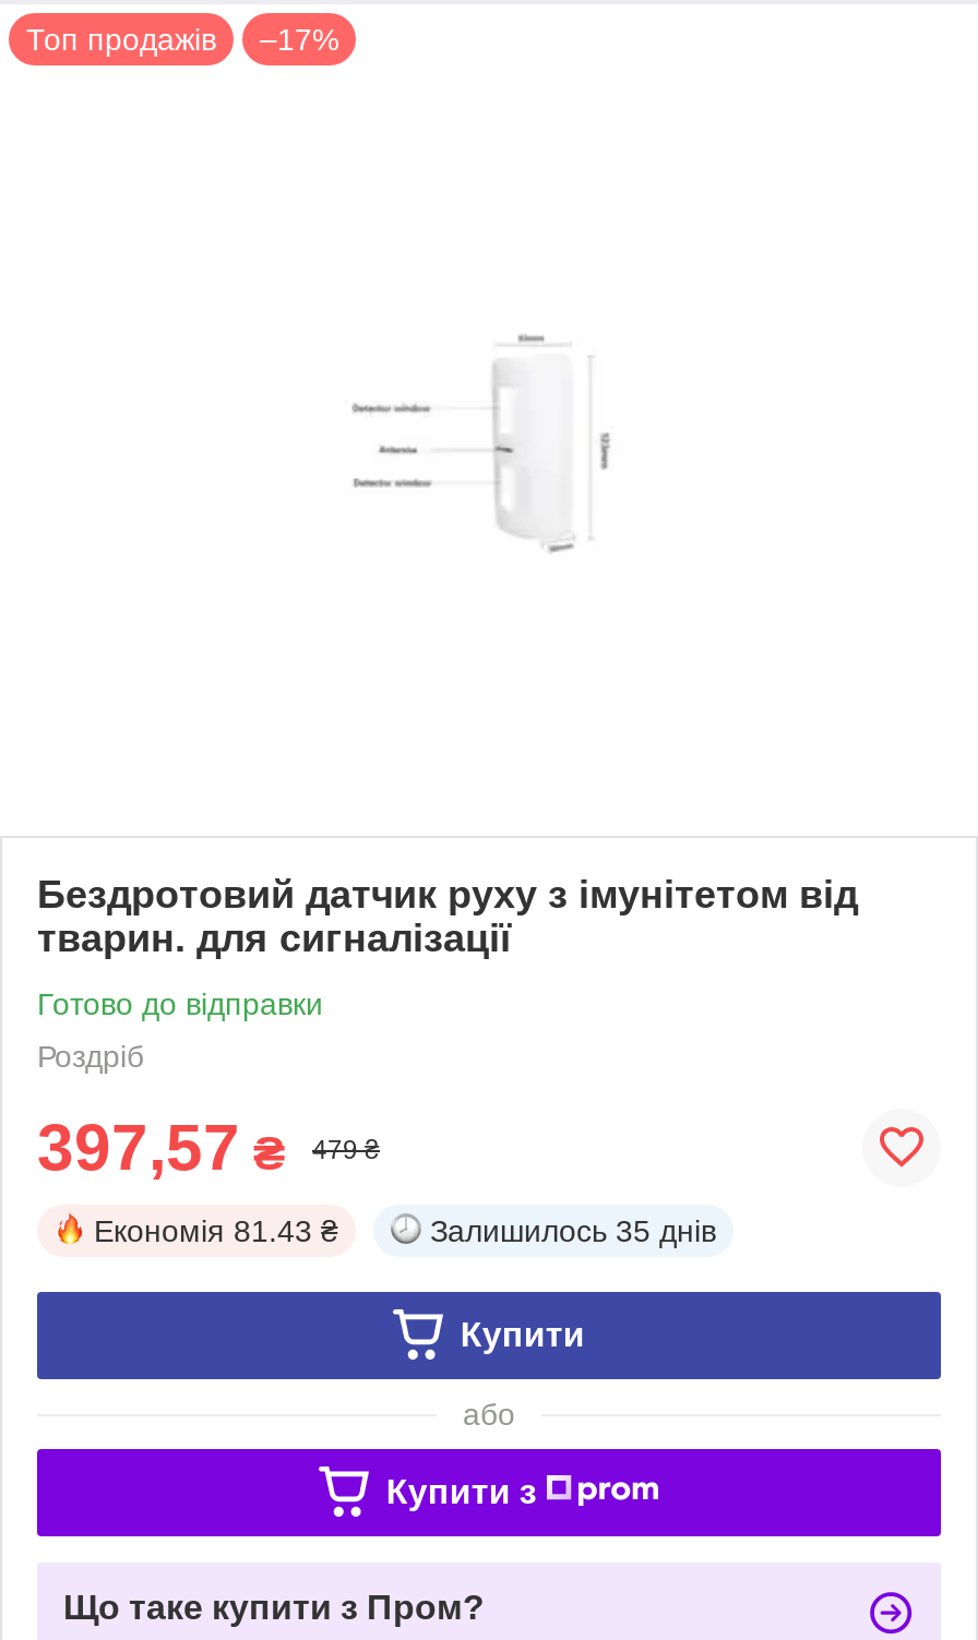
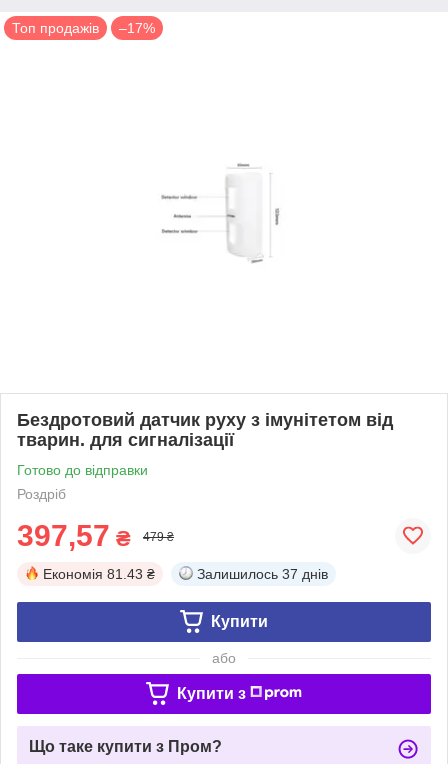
[430,1213,716,1248] Залишилось 35 днів -> [197,566,328,582] Залишилось 37 днів

